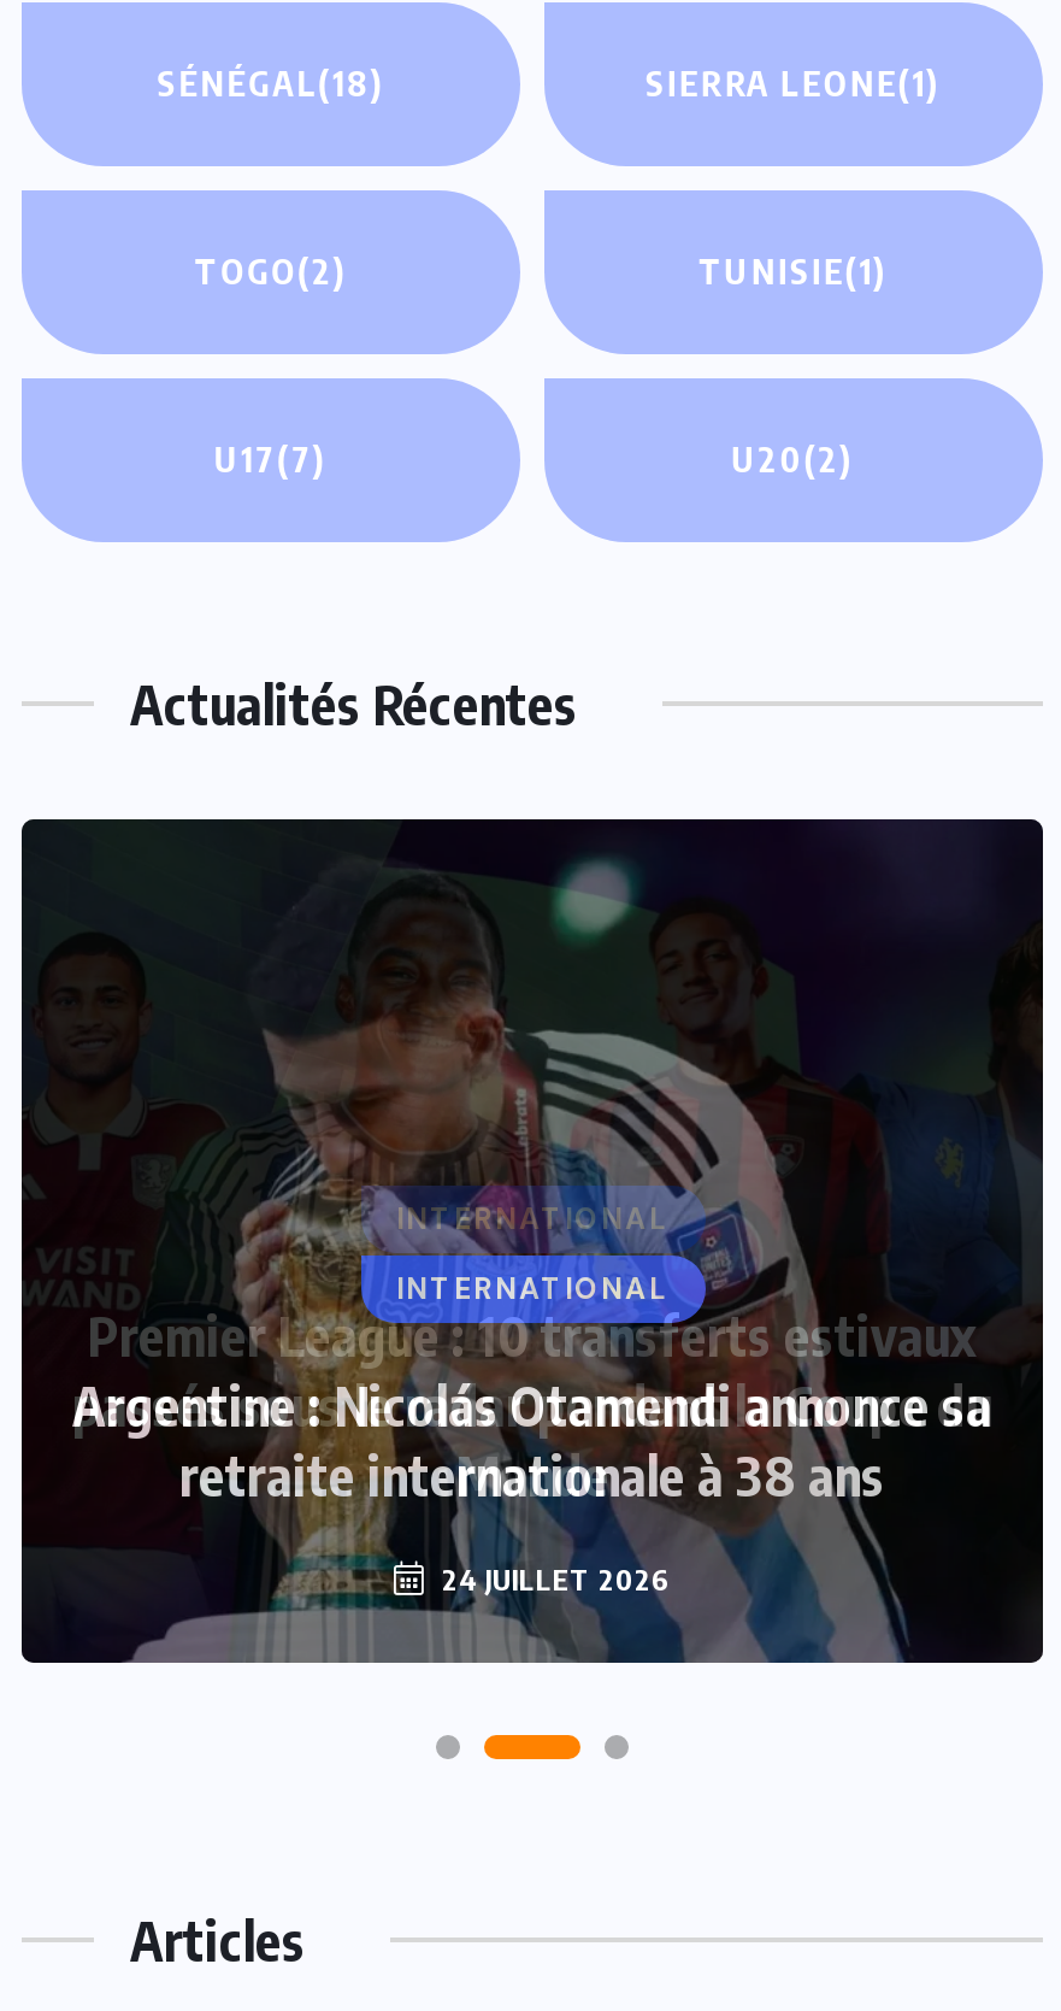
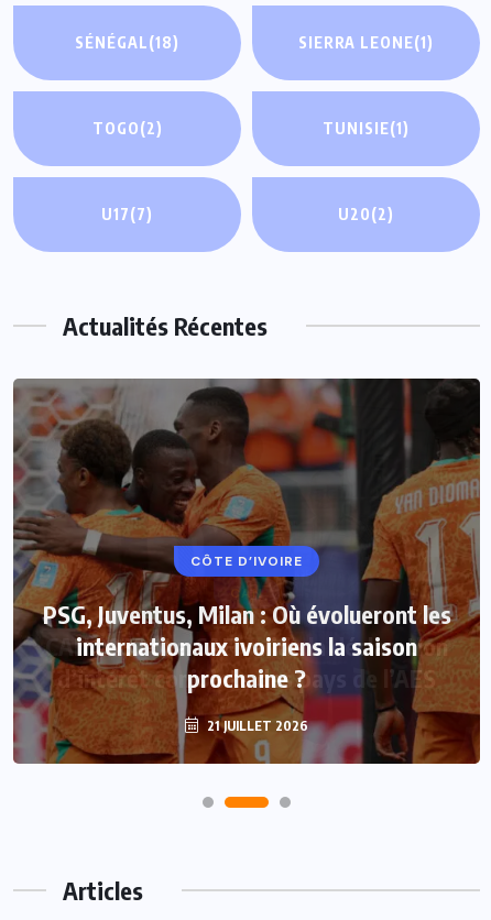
[19,817,1045,1665] [image] | INTERNATIONAL -> [12,377,481,765] [image] | CÔTE D’IVOIRE
[72,1371,992,1508] Argentine : Nicolás Otamendi annonce sa | retraite internationale à 38 ans -> [42,598,451,693] PSG, Juventus, Milan : Où évolueront les | internationaux ivoiriens la saison | prochaine ?
[435,1561,671,1597] 24 JUILLET 2026 -> [204,717,308,734] 21 JUILLET 2026

